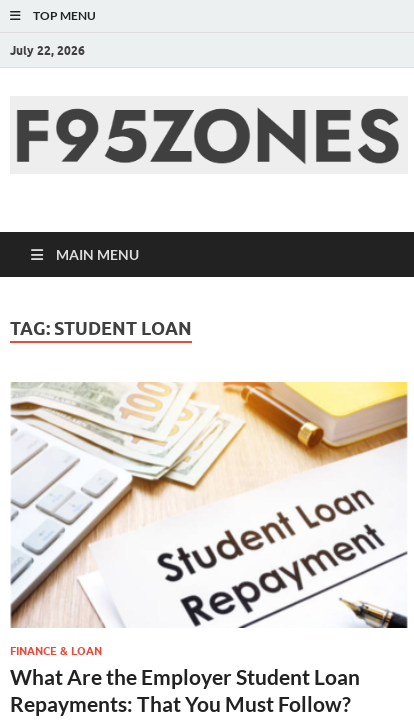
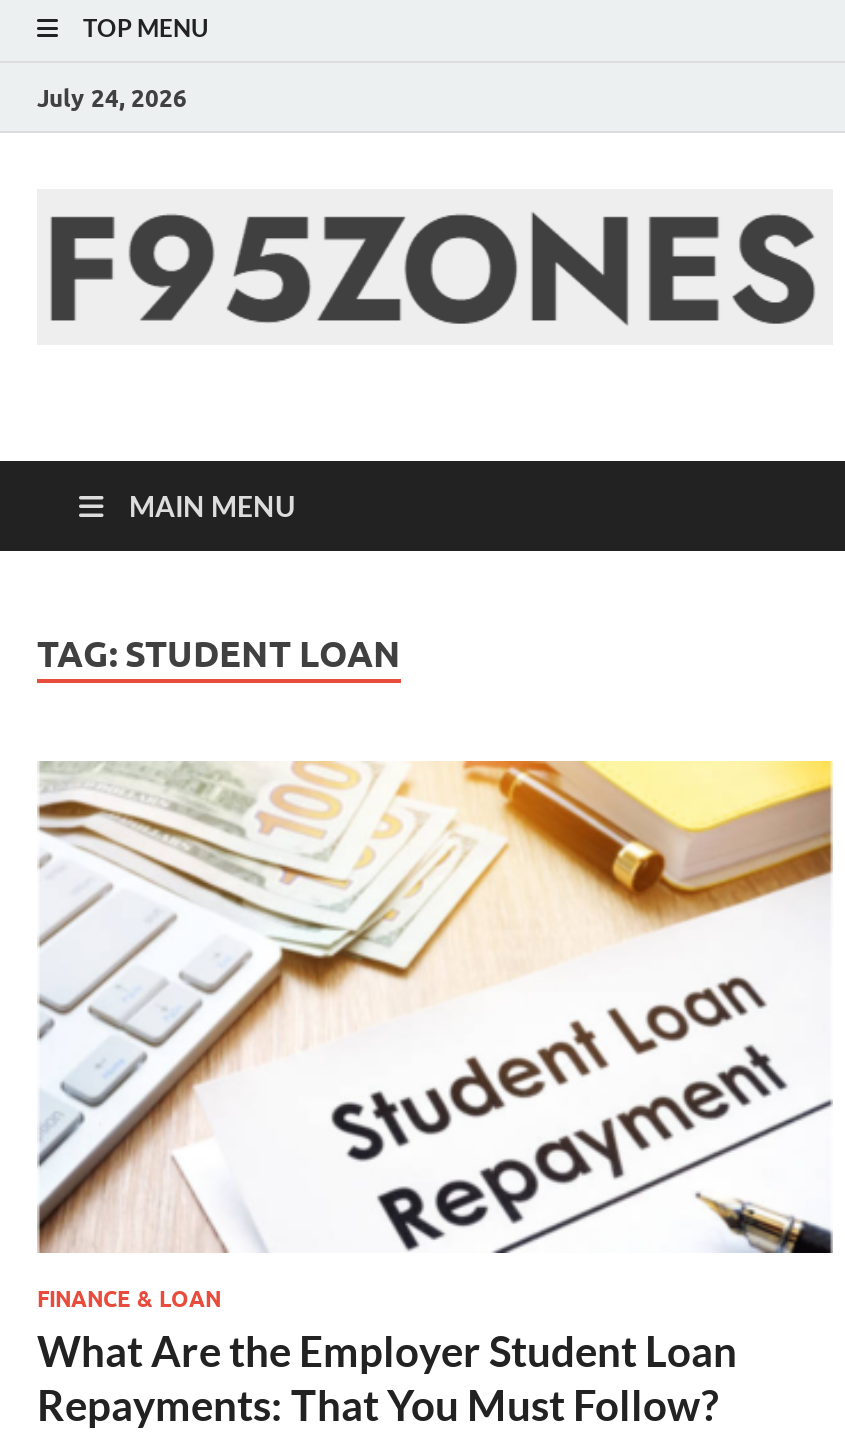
[10,42,85,57] July 22, 2026 -> [37,82,187,112] July 24, 2026

